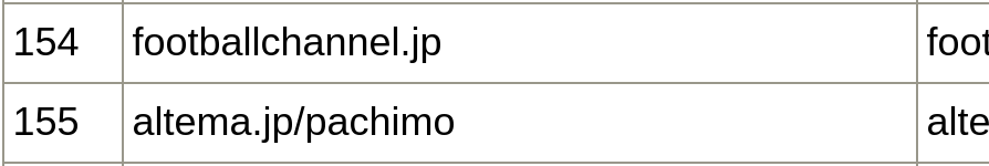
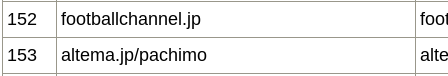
[13,21,442,65] 154 footballchannel.jp -> [7,9,201,29] 152 footballchannel.jp
[13,100,455,145] 155 altema.jp/pachimo -> [7,45,207,65] 153 altema.jp/pachimo

